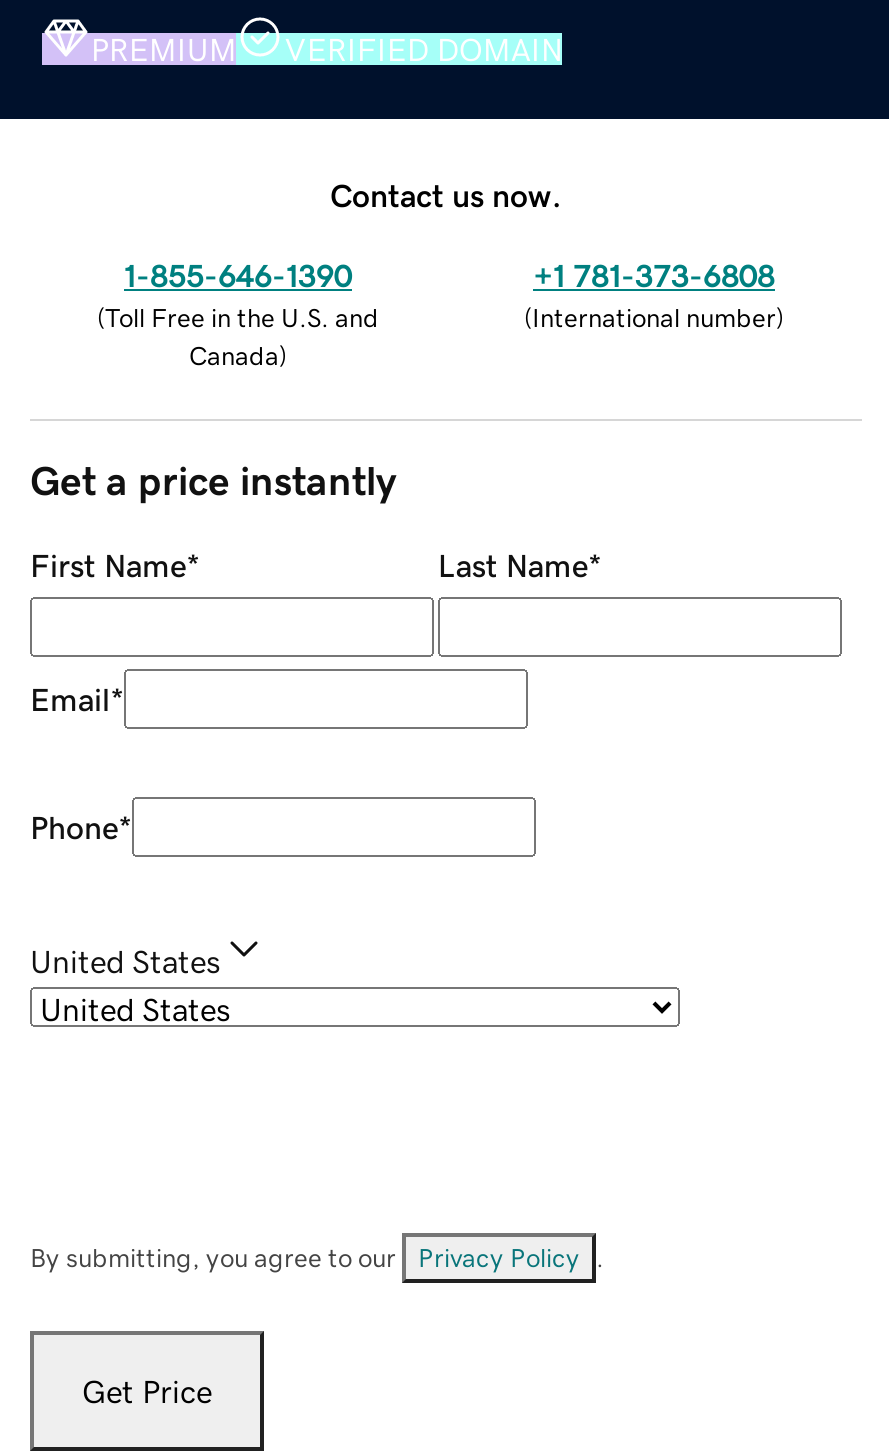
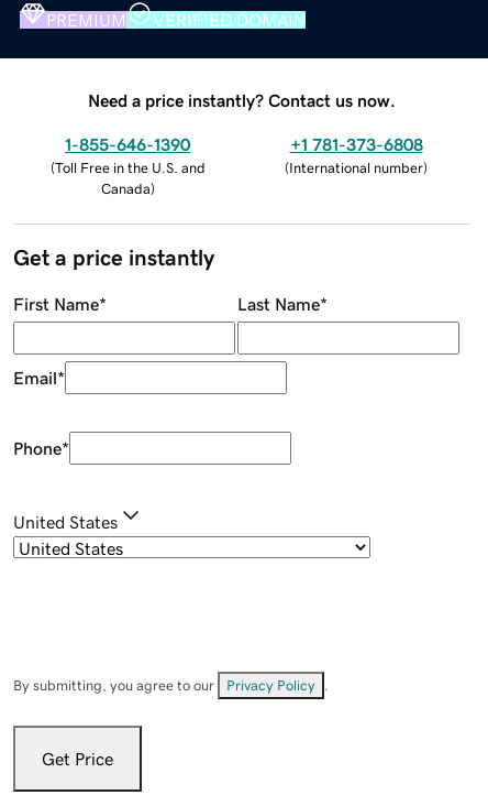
[330,178,562,210] Contact us now. -> [88,91,396,109] Need a price instantly? Contact us now.

